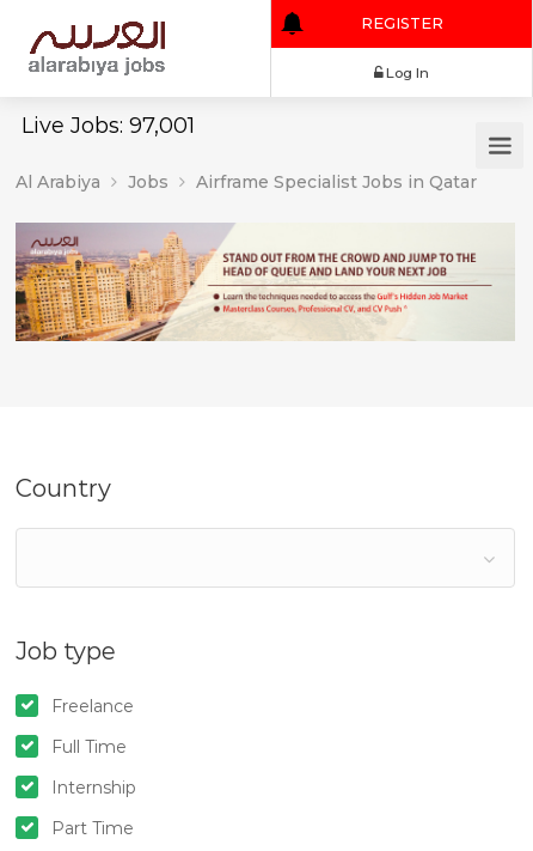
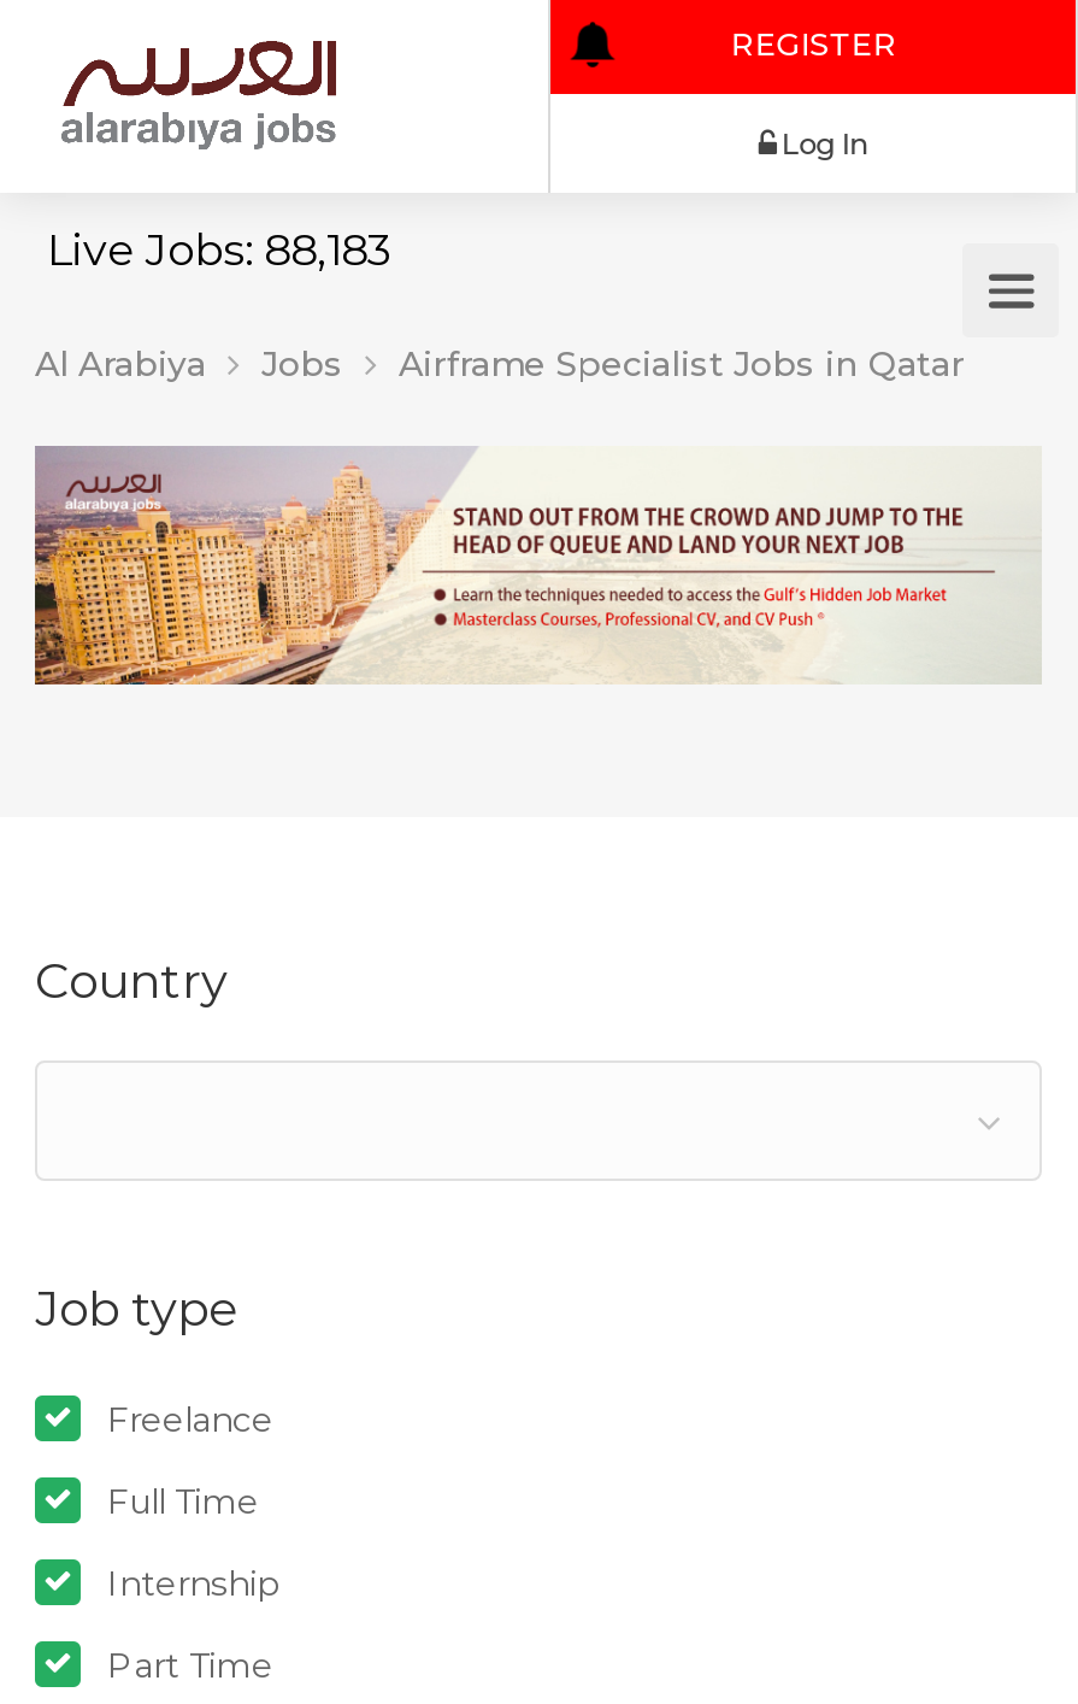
[22,113,195,139] Live Jobs: 97,001 -> [47,224,394,277] Live Jobs: 88,183

